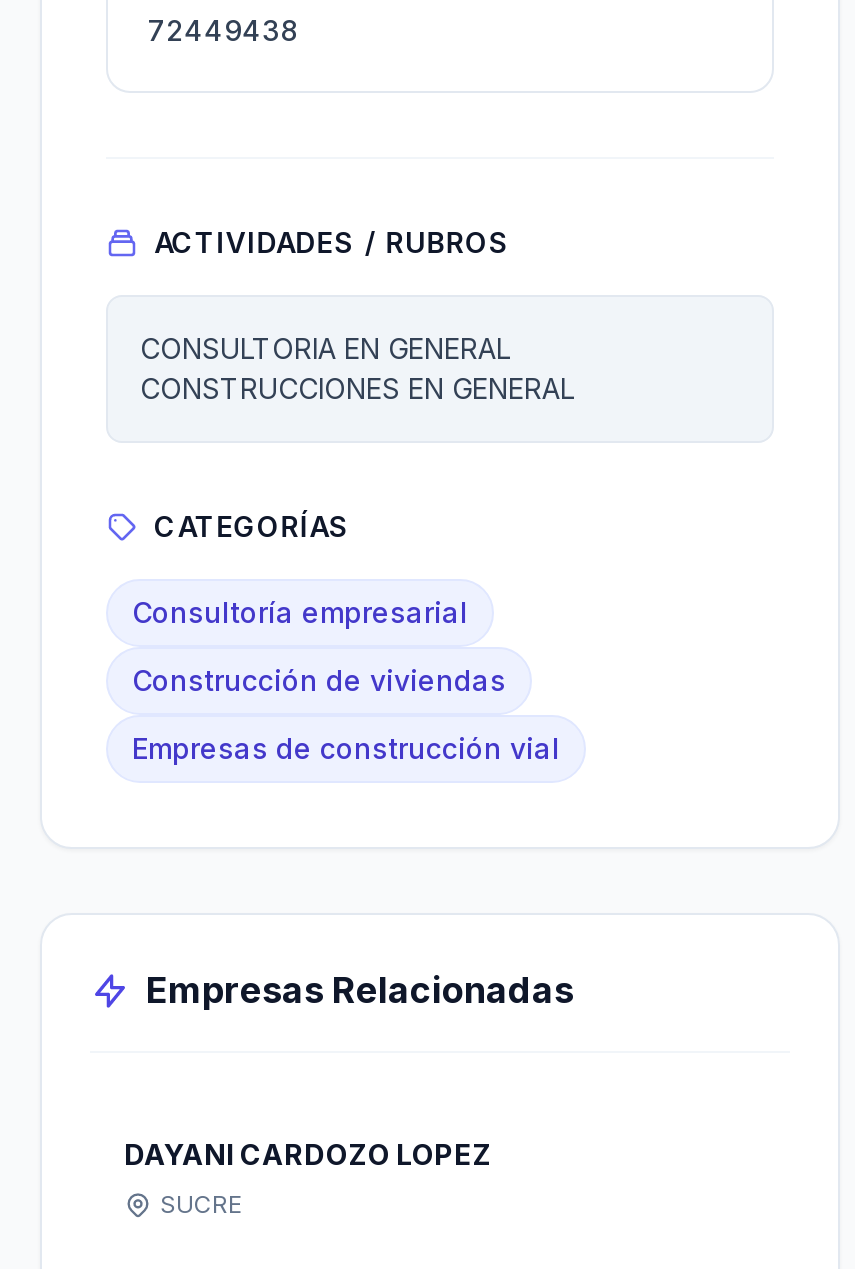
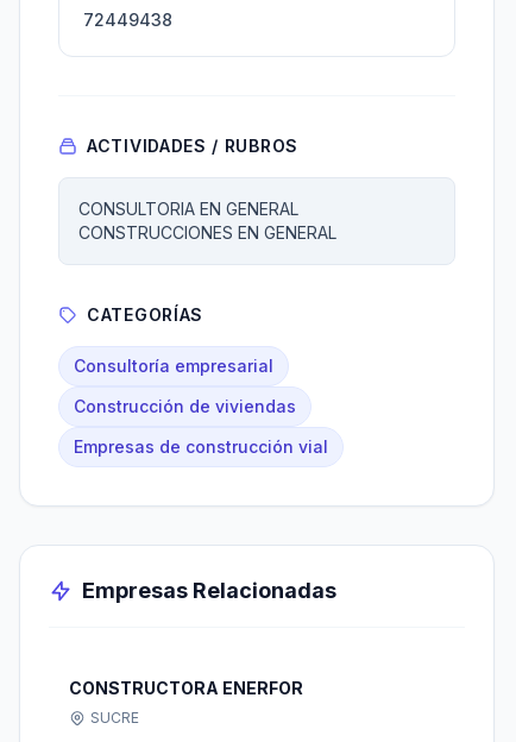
[124,1137,492,1171] DAYANI CARDOZO LOPEZ -> [69,678,303,698] CONSTRUCTORA ENERFOR

